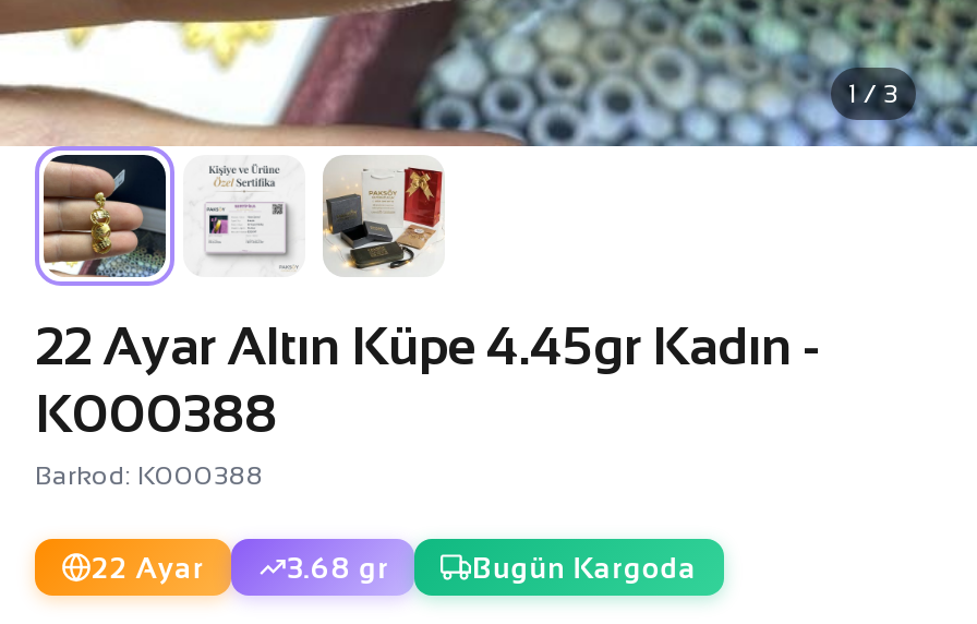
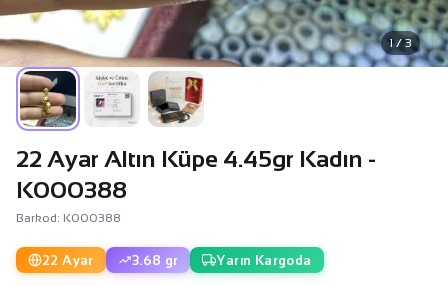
[472,551,697,584] Bugün Kargoda -> [216,252,311,267] Yarın Kargoda

